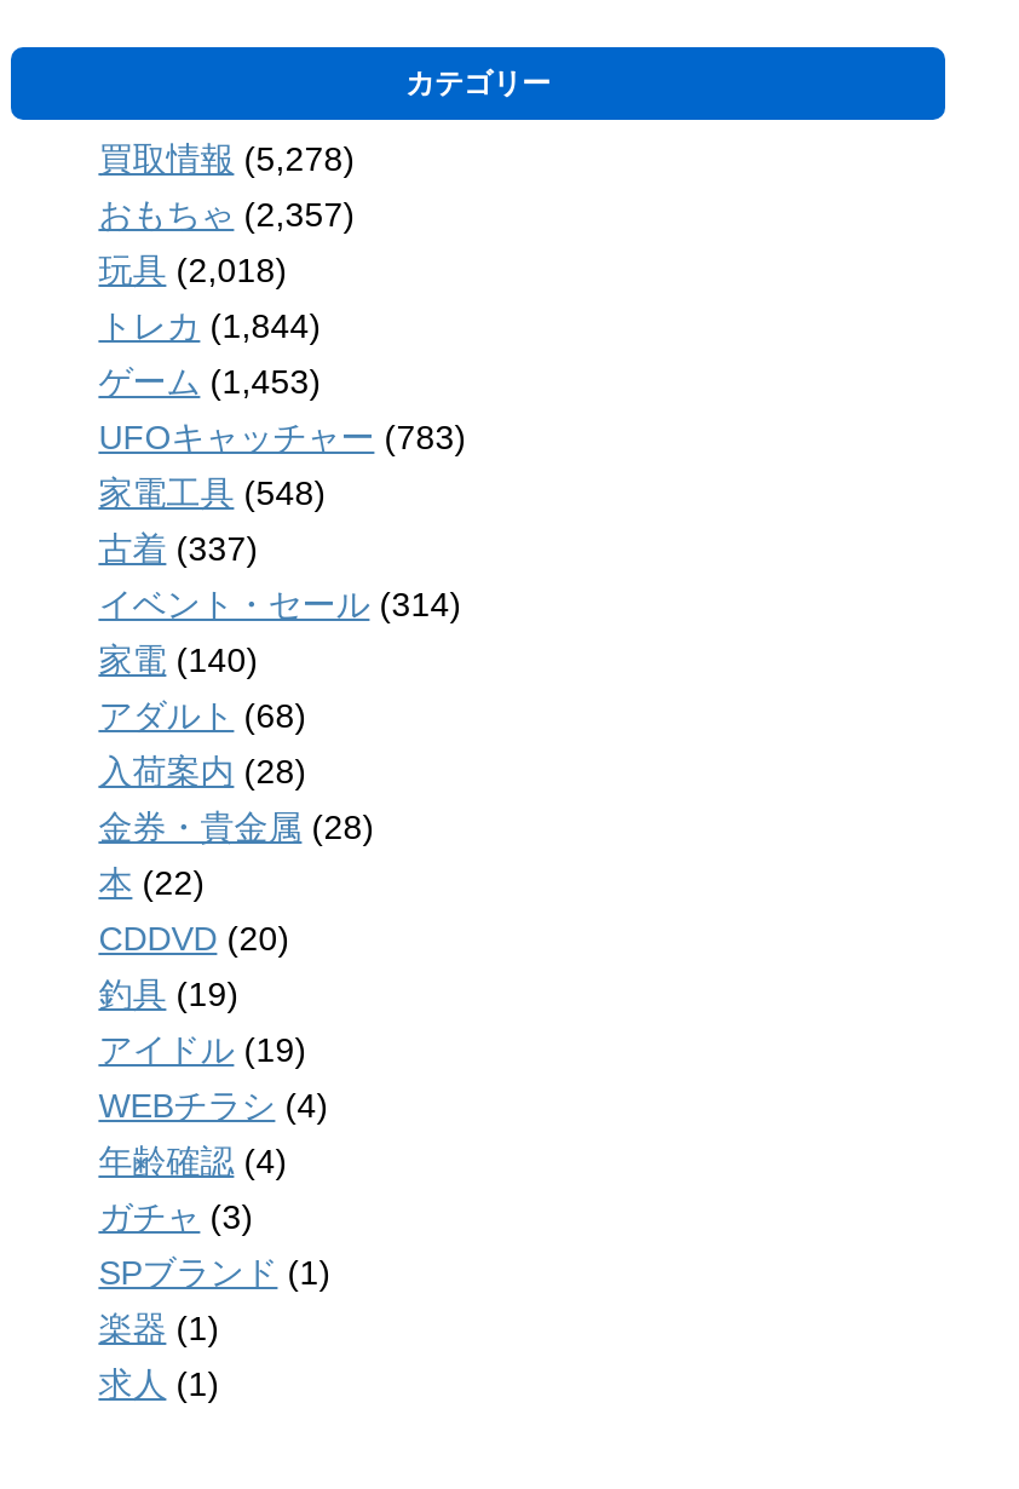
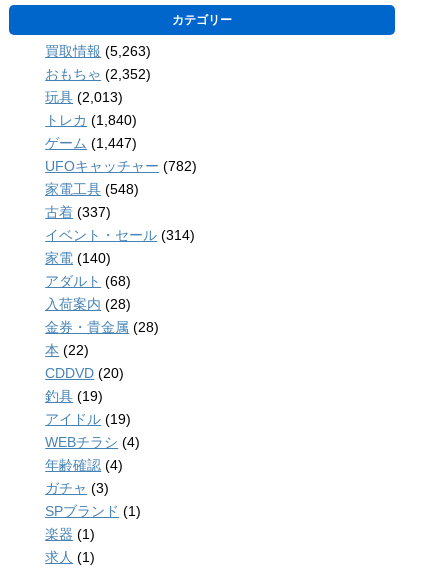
[99,139,355,178] 買取情報(5,278) -> [45,43,151,59] 買取情報(5,263)
[99,195,355,233] おもちゃ(2,357) -> [45,66,151,82] おもちゃ(2,352)
[99,250,287,289] 玩具(2,018) -> [45,89,123,105] 玩具(2,013)
[99,306,321,345] トレカ(1,844) -> [45,112,137,128] トレカ(1,840)
[99,362,321,400] ゲーム(1,453) -> [45,135,137,151] ゲーム(1,447)
[99,417,466,456] UFOキャッチャー(783) -> [45,158,197,174] UFOキャッチャー(782)

